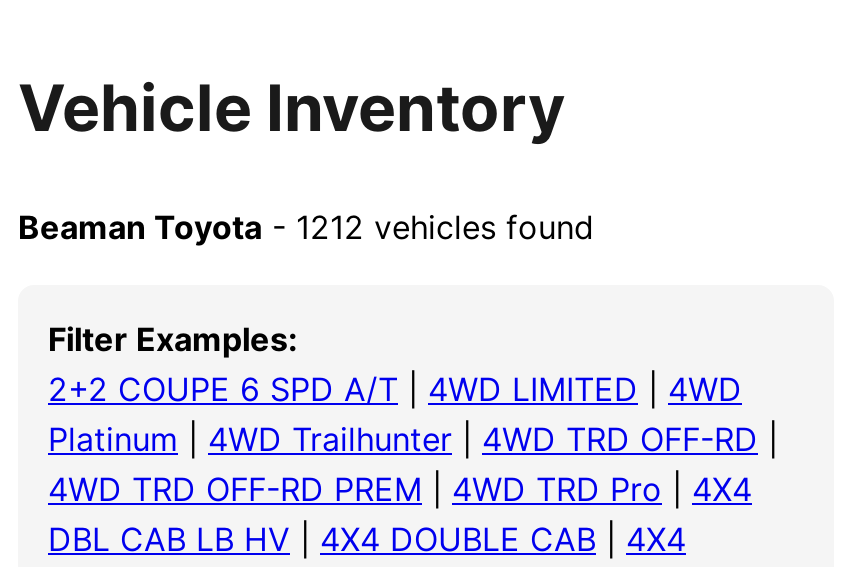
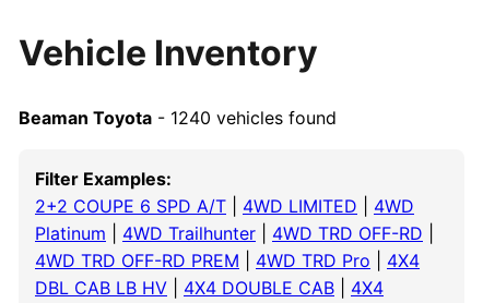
[18,207,594,247] Beaman Toyota - 1212 vehicles found -> [19,107,337,129] Beaman Toyota - 1240 vehicles found

